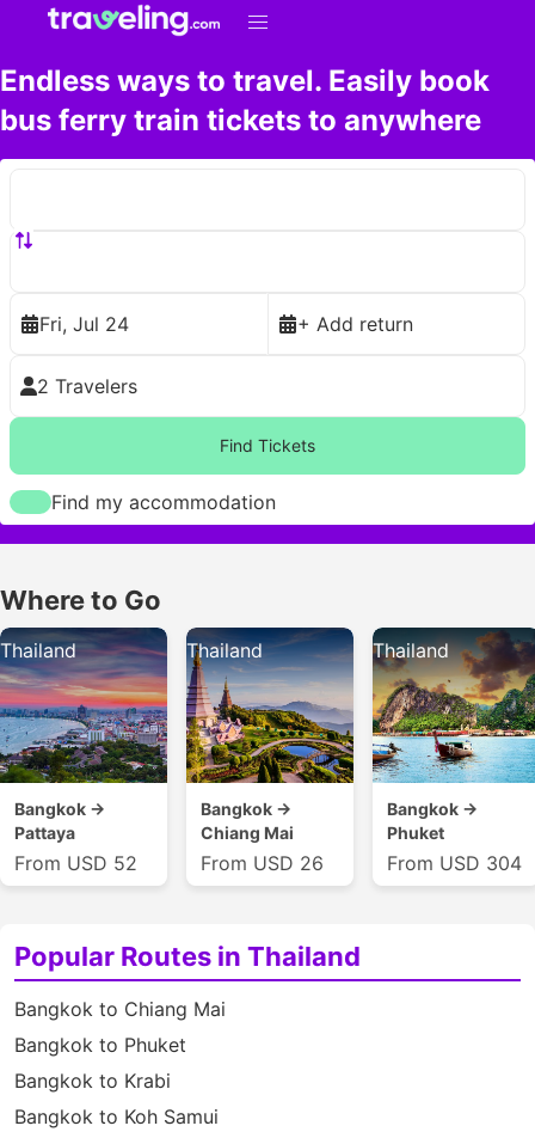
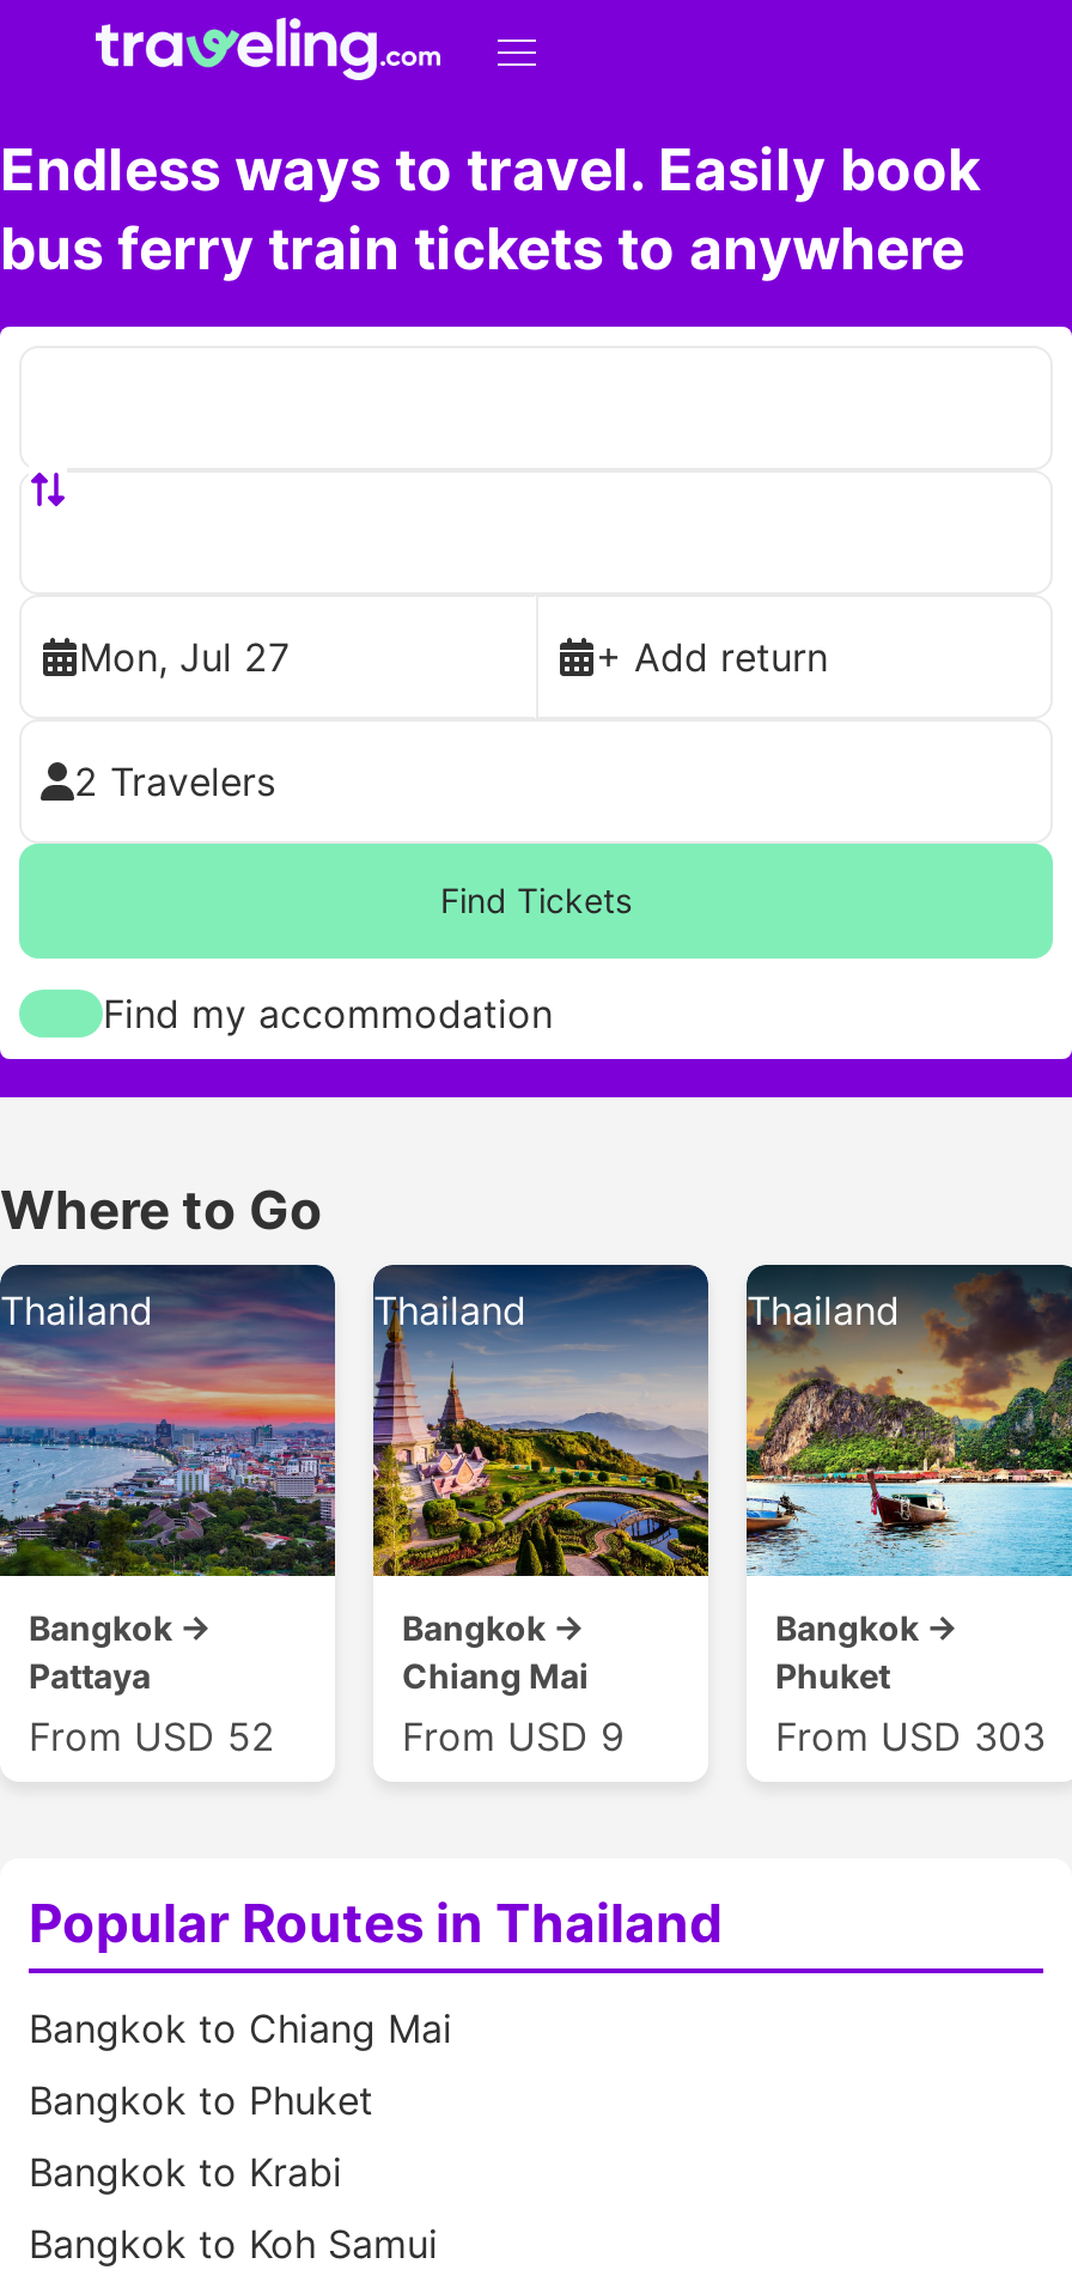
[39,312,129,336] Fri, Jul 24 -> [79,633,290,681] Mon, Jul 27
[201,851,324,875] From USD 26 -> [402,1712,625,1760] From USD 9
[387,851,522,875] From USD 304 -> [775,1712,1046,1760] From USD 303

